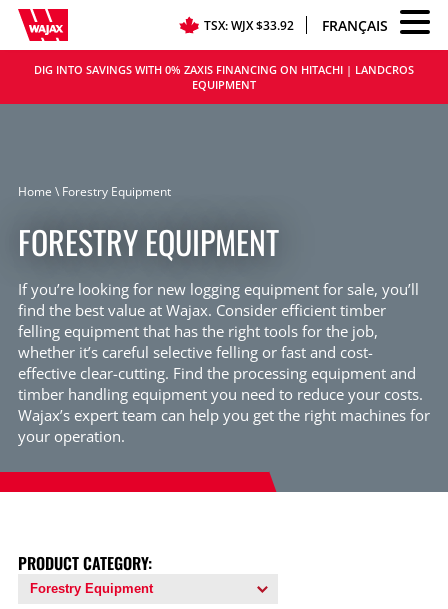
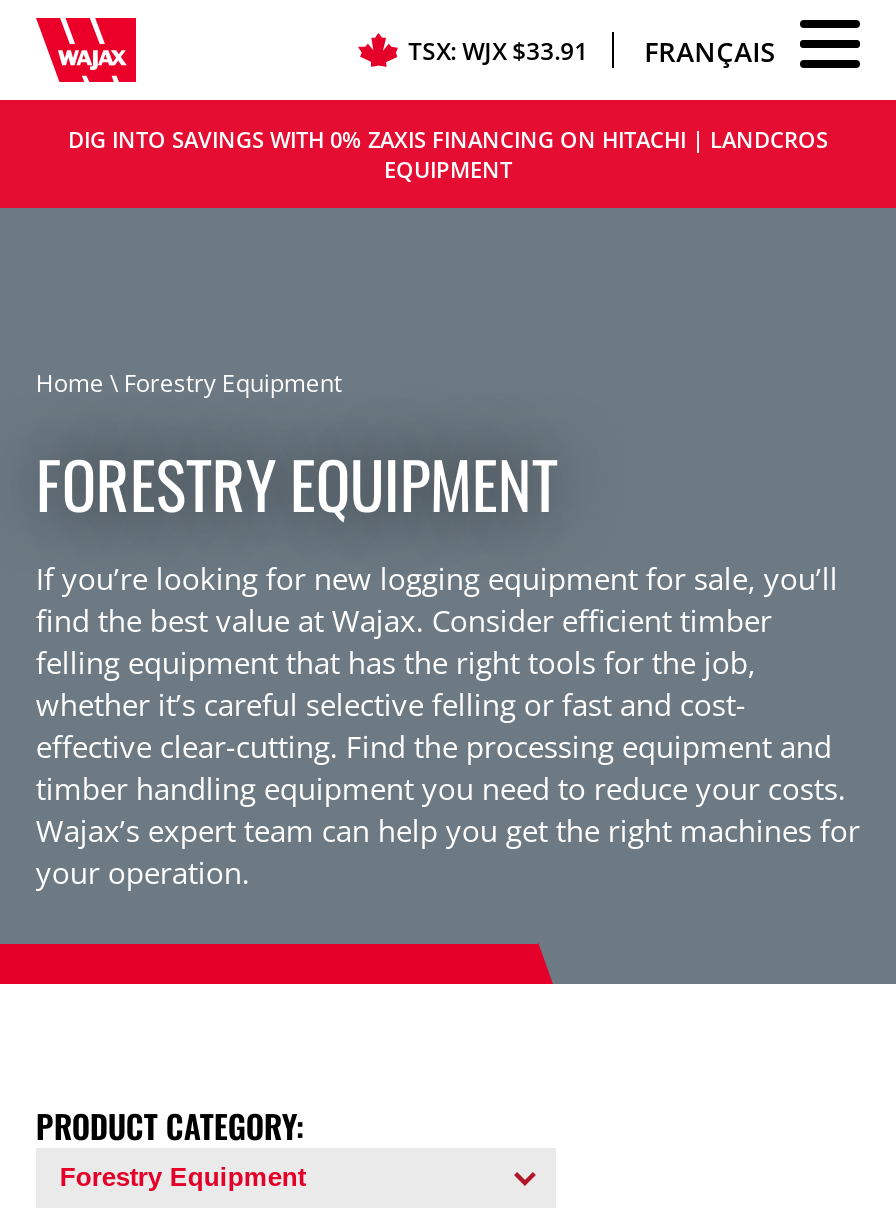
[204,17,294,34] TSX WJX $33.92 -> [408,33,588,67] TSX WJX $33.91

